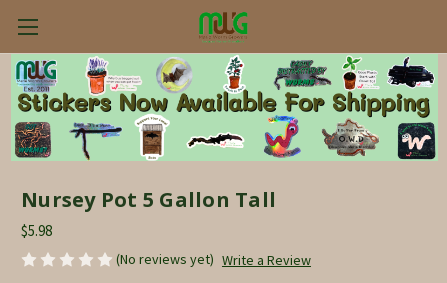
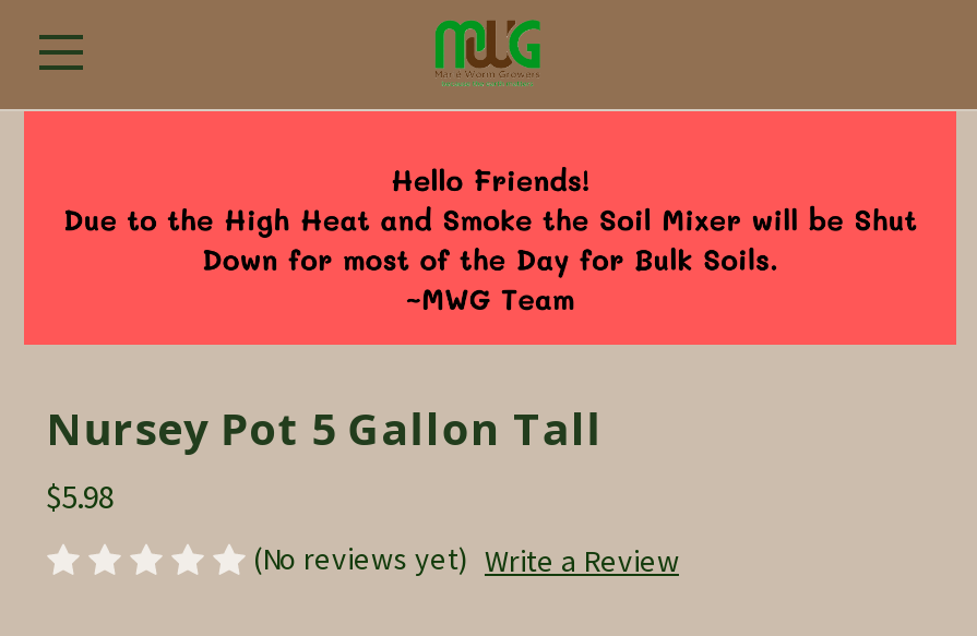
[11,53,438,161] [image] -> [22,109,958,347] [image]

